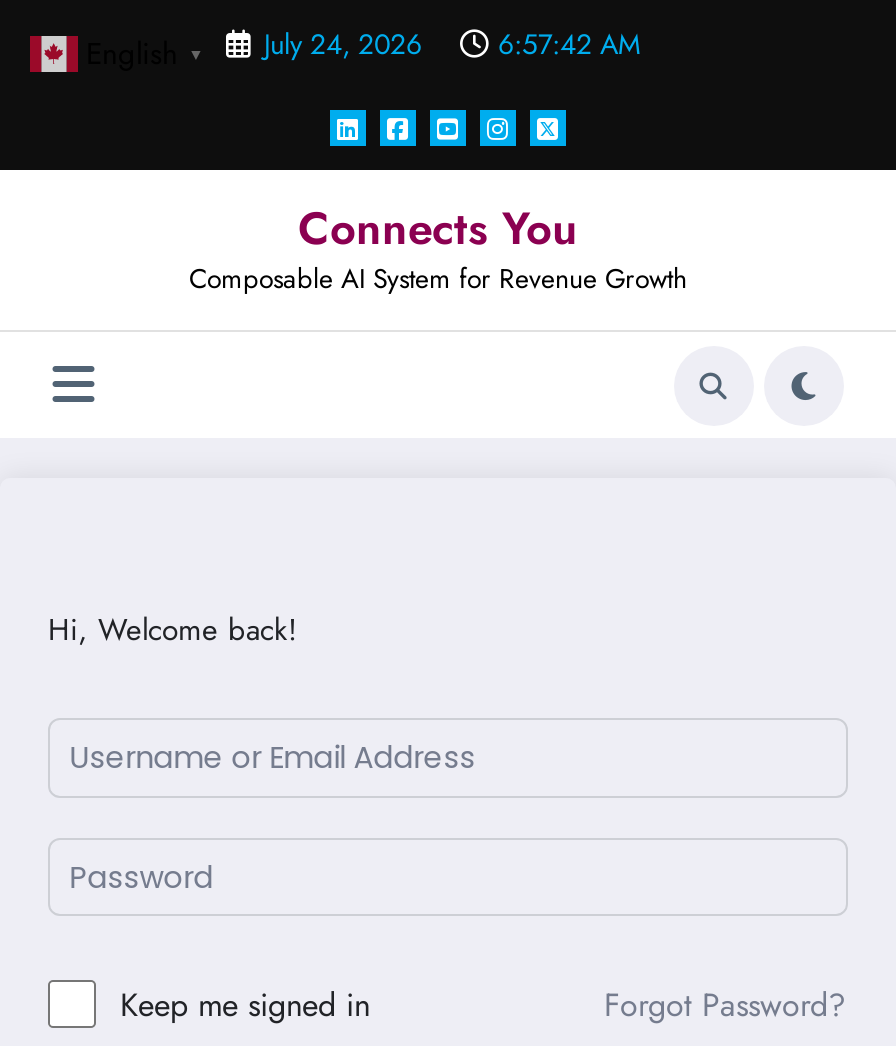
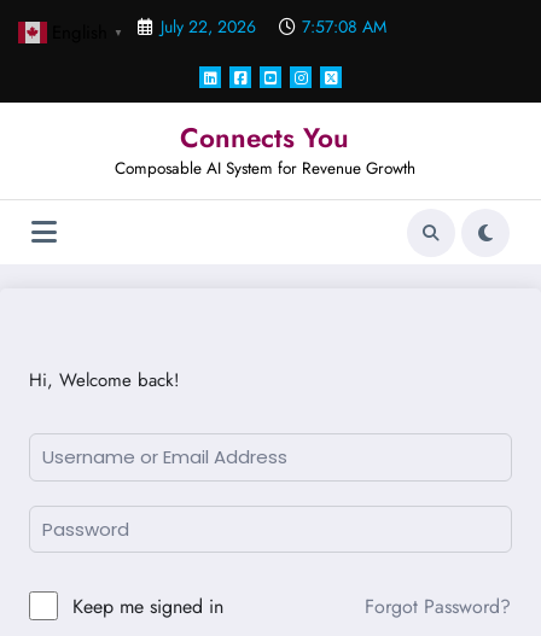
[264,24,422,64] July 24, 2026 -> [160,14,255,39] July 22, 2026
[498,24,640,64] 6:57:42 AM -> [301,14,386,39] 7:57:08 AM

